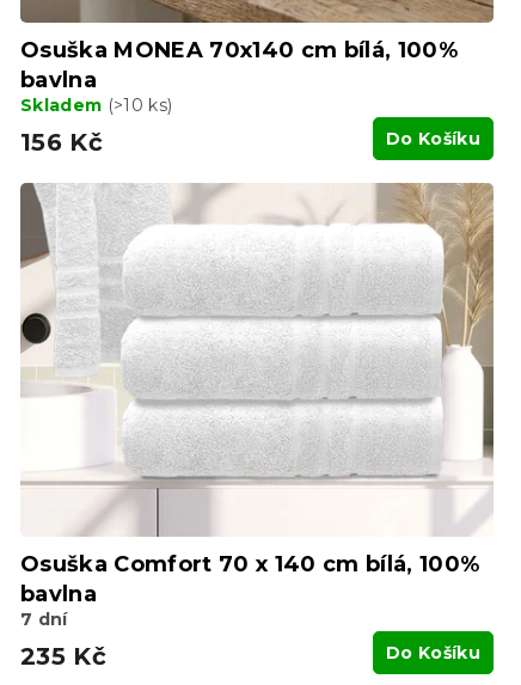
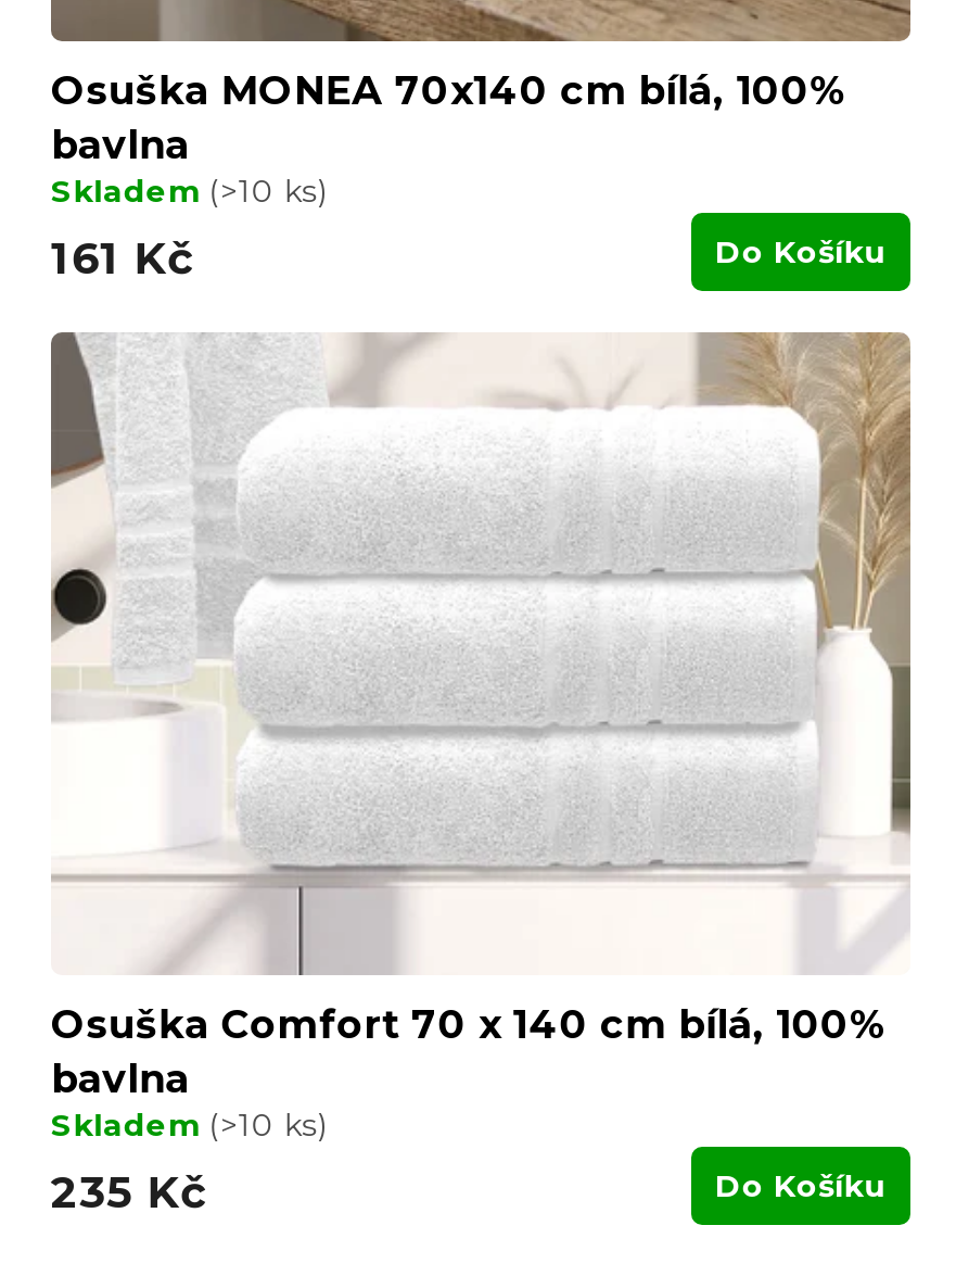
[20,128,103,156] 156 Kč -> [51,232,194,284] 161 Kč
[20,609,68,631] 7 dní -> [51,1107,327,1146] Skladem (>10 ks)

